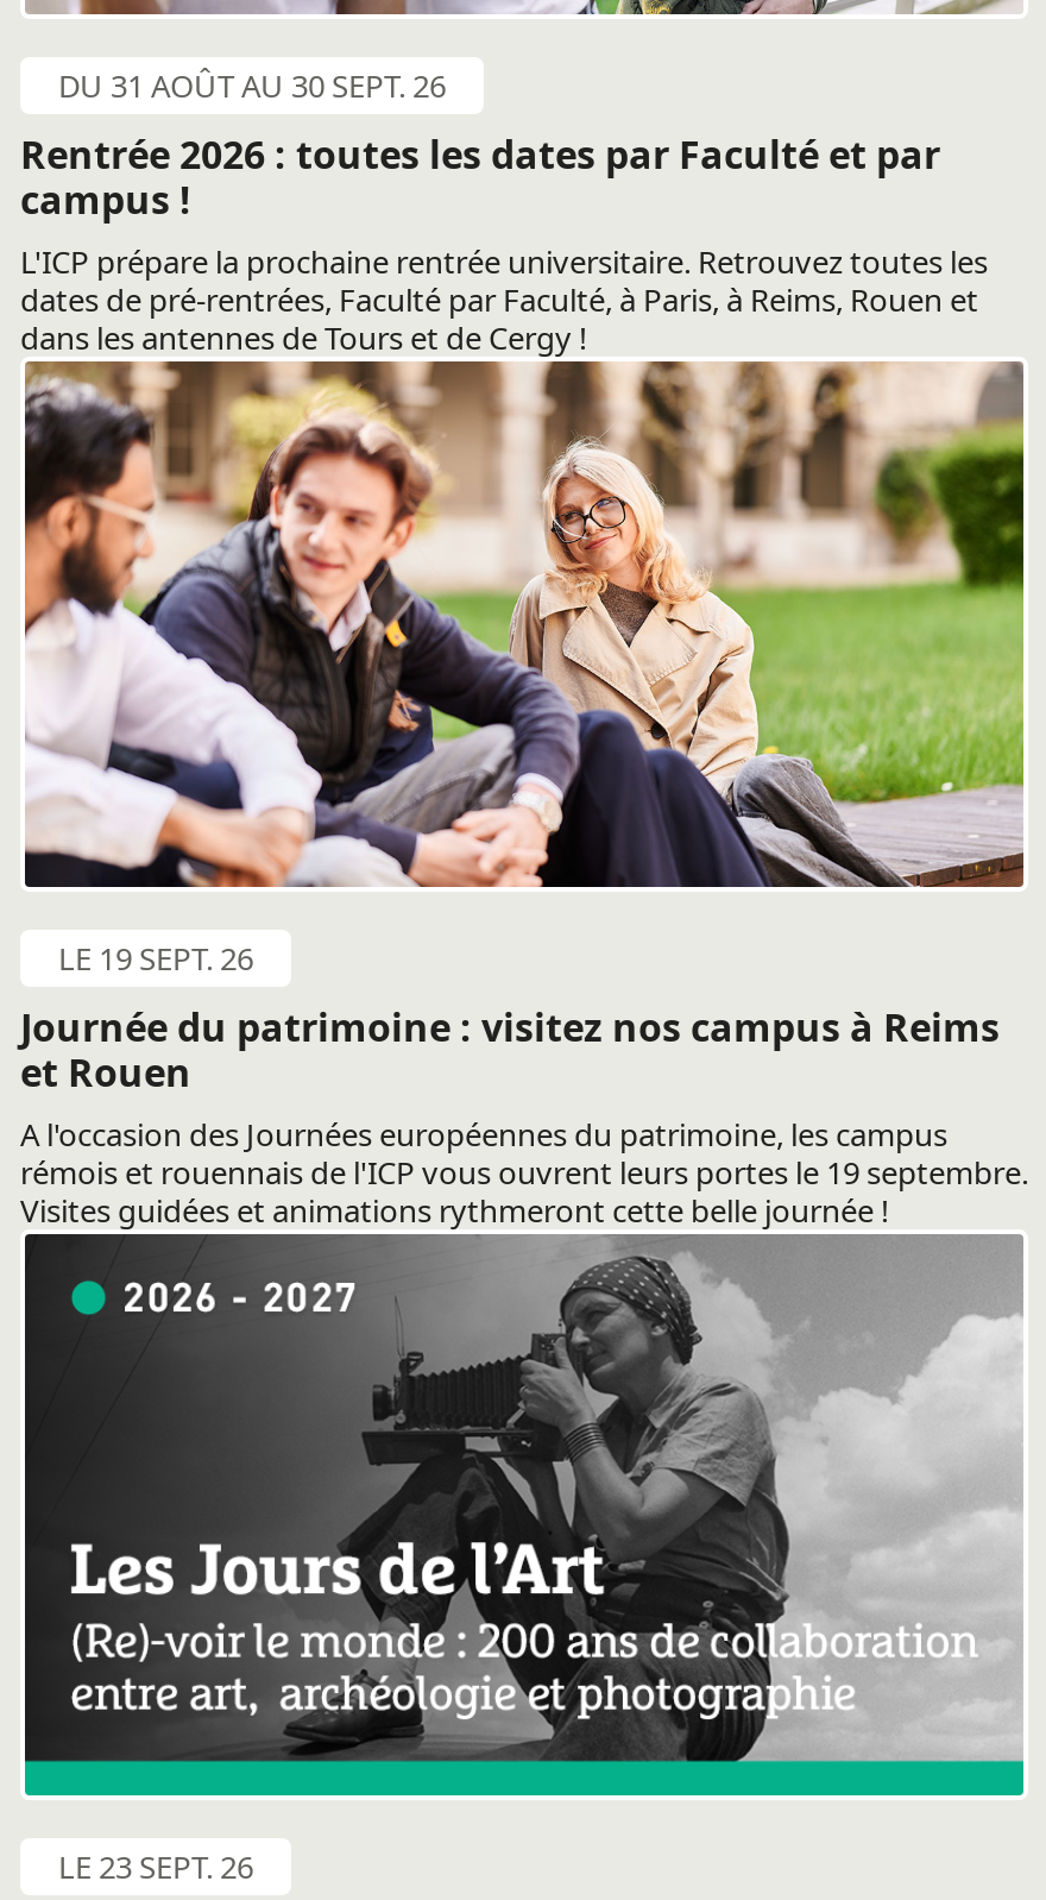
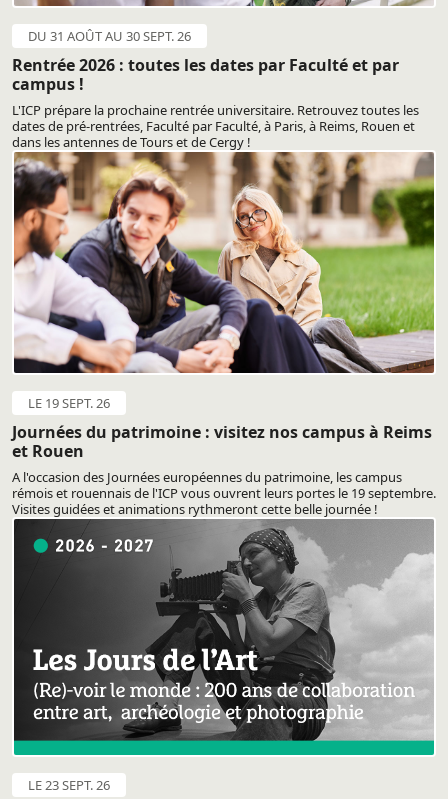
[20,1000,1000,1052] Journée du patrimoine : visitez nos campus à Reims -> [12,420,432,442] Journées du patrimoine : visitez nos campus à Reims

